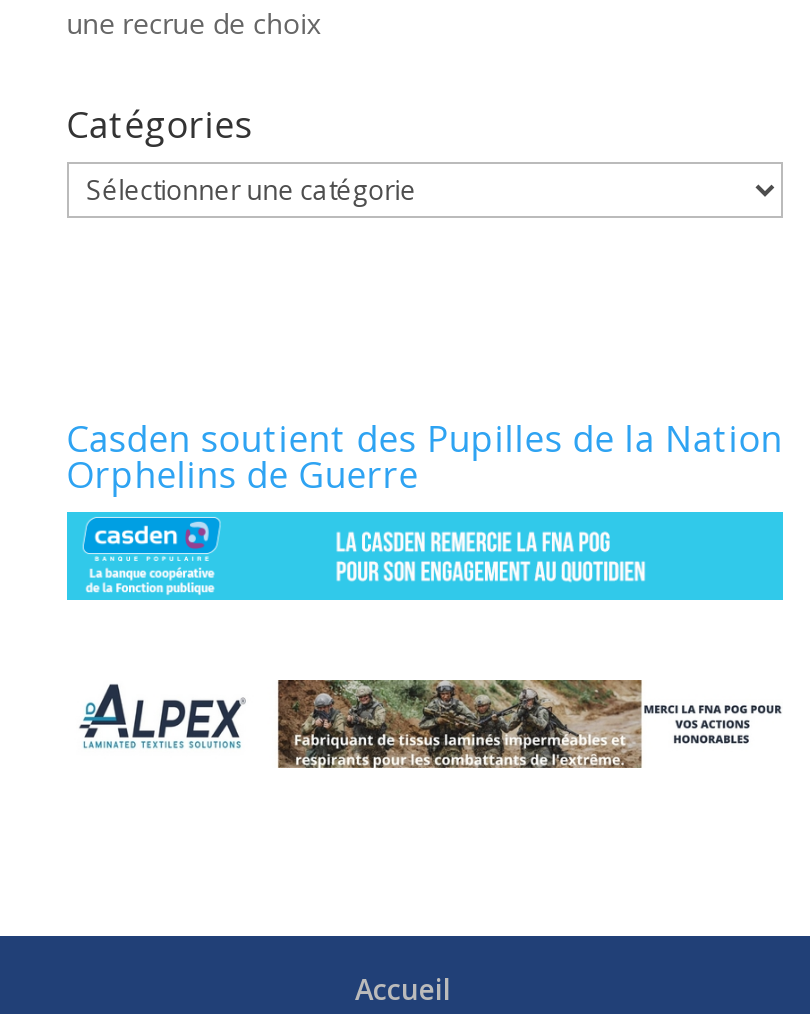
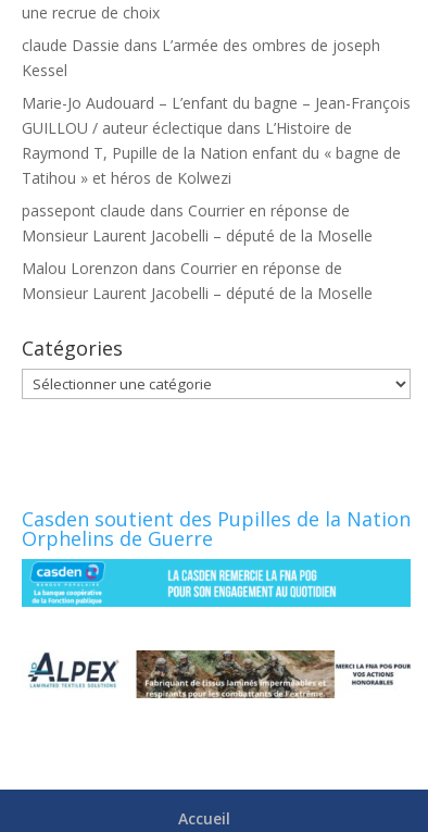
none -> [22,35,410,303] claude Dassie dans L’armée des ombres de joseph | Kessel | Marie-Jo Audouard – L’enfant du bagne – Jean-François | GUILLOU / auteur éclectique dans L’Histoire de | Raymond T, Pupille de la Nation enfant du « bagne de | Tatihou » et héros de Kolwezi | passepont claude dans Courrier en réponse de | Monsieur Laurent Jacobelli – député de la Moselle | Malou Lorenzon dans Courrier en réponse de | Monsieur Laurent Jacobelli – député de la Moselle

